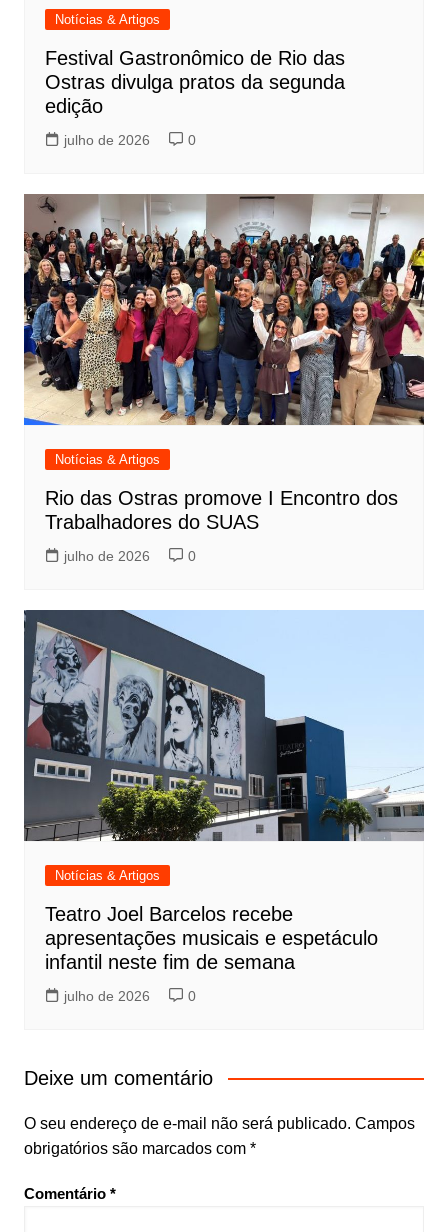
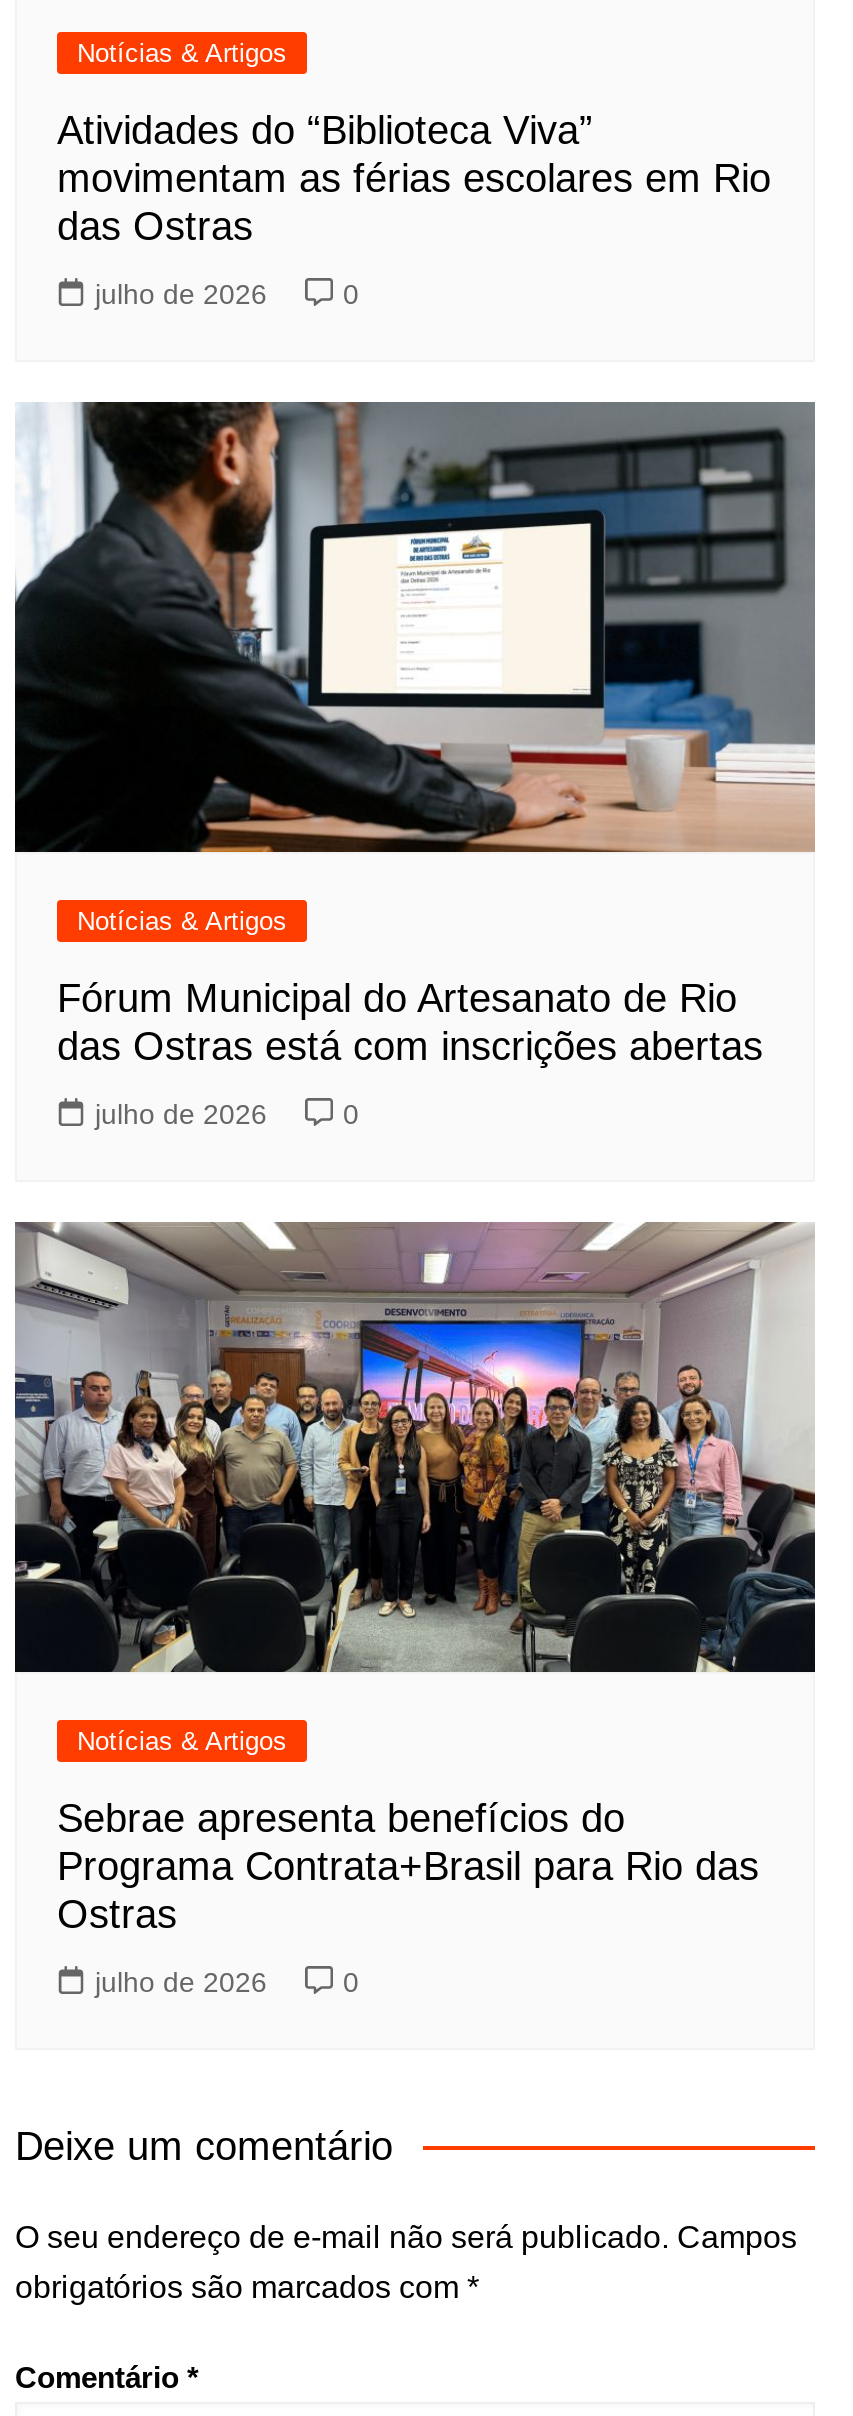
[45,47,345,117] Festival Gastronômico de Rio das | Ostras divulga pratos da segunda | edição -> [57,107,771,247] Atividades do “Biblioteca Viva” | movimentam as férias escolares em Rio | das Ostras
[23,193,425,426] [image] -> [13,400,815,854] [image]
[45,487,398,533] Rio das Ostras promove I Encontro dos | Trabalhadores do SUAS -> [57,975,763,1067] Fórum Municipal do Artesanato de Rio | das Ostras está com inscrições abertas
[24,609,425,842] [image] -> [15,1220,817,1672] [image]
[45,903,378,973] Teatro Joel Barcelos recebe | apresentações musicais e espetáculo | infantil neste fim de semana -> [57,1796,759,1936] Sebrae apresenta benefícios do | Programa Contrata+Brasil para Rio das | Ostras

